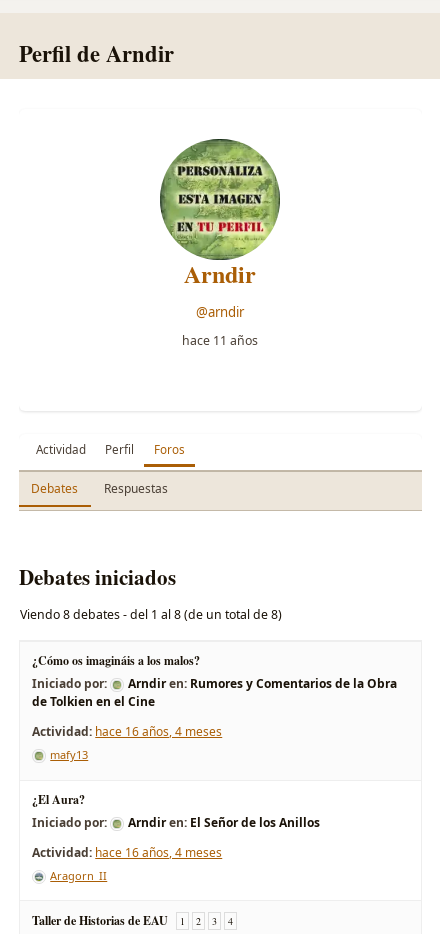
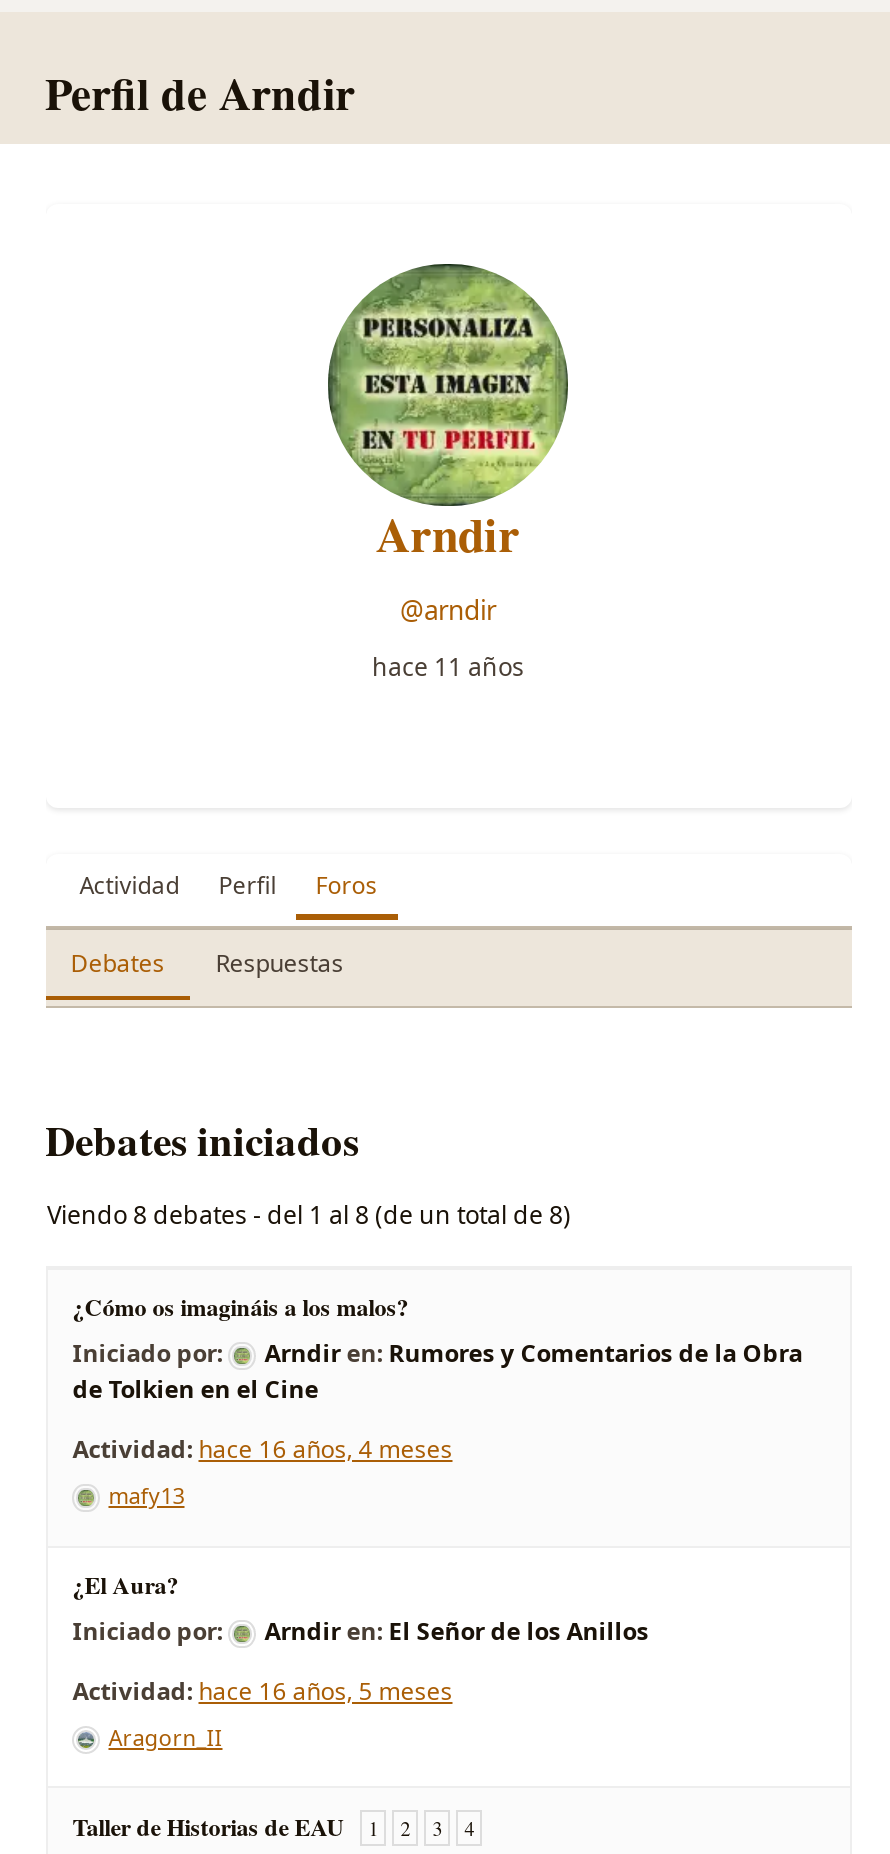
[95,844,222,861] hace 16 años, 4 meses -> [198,1674,452,1708] hace 16 años, 5 meses

